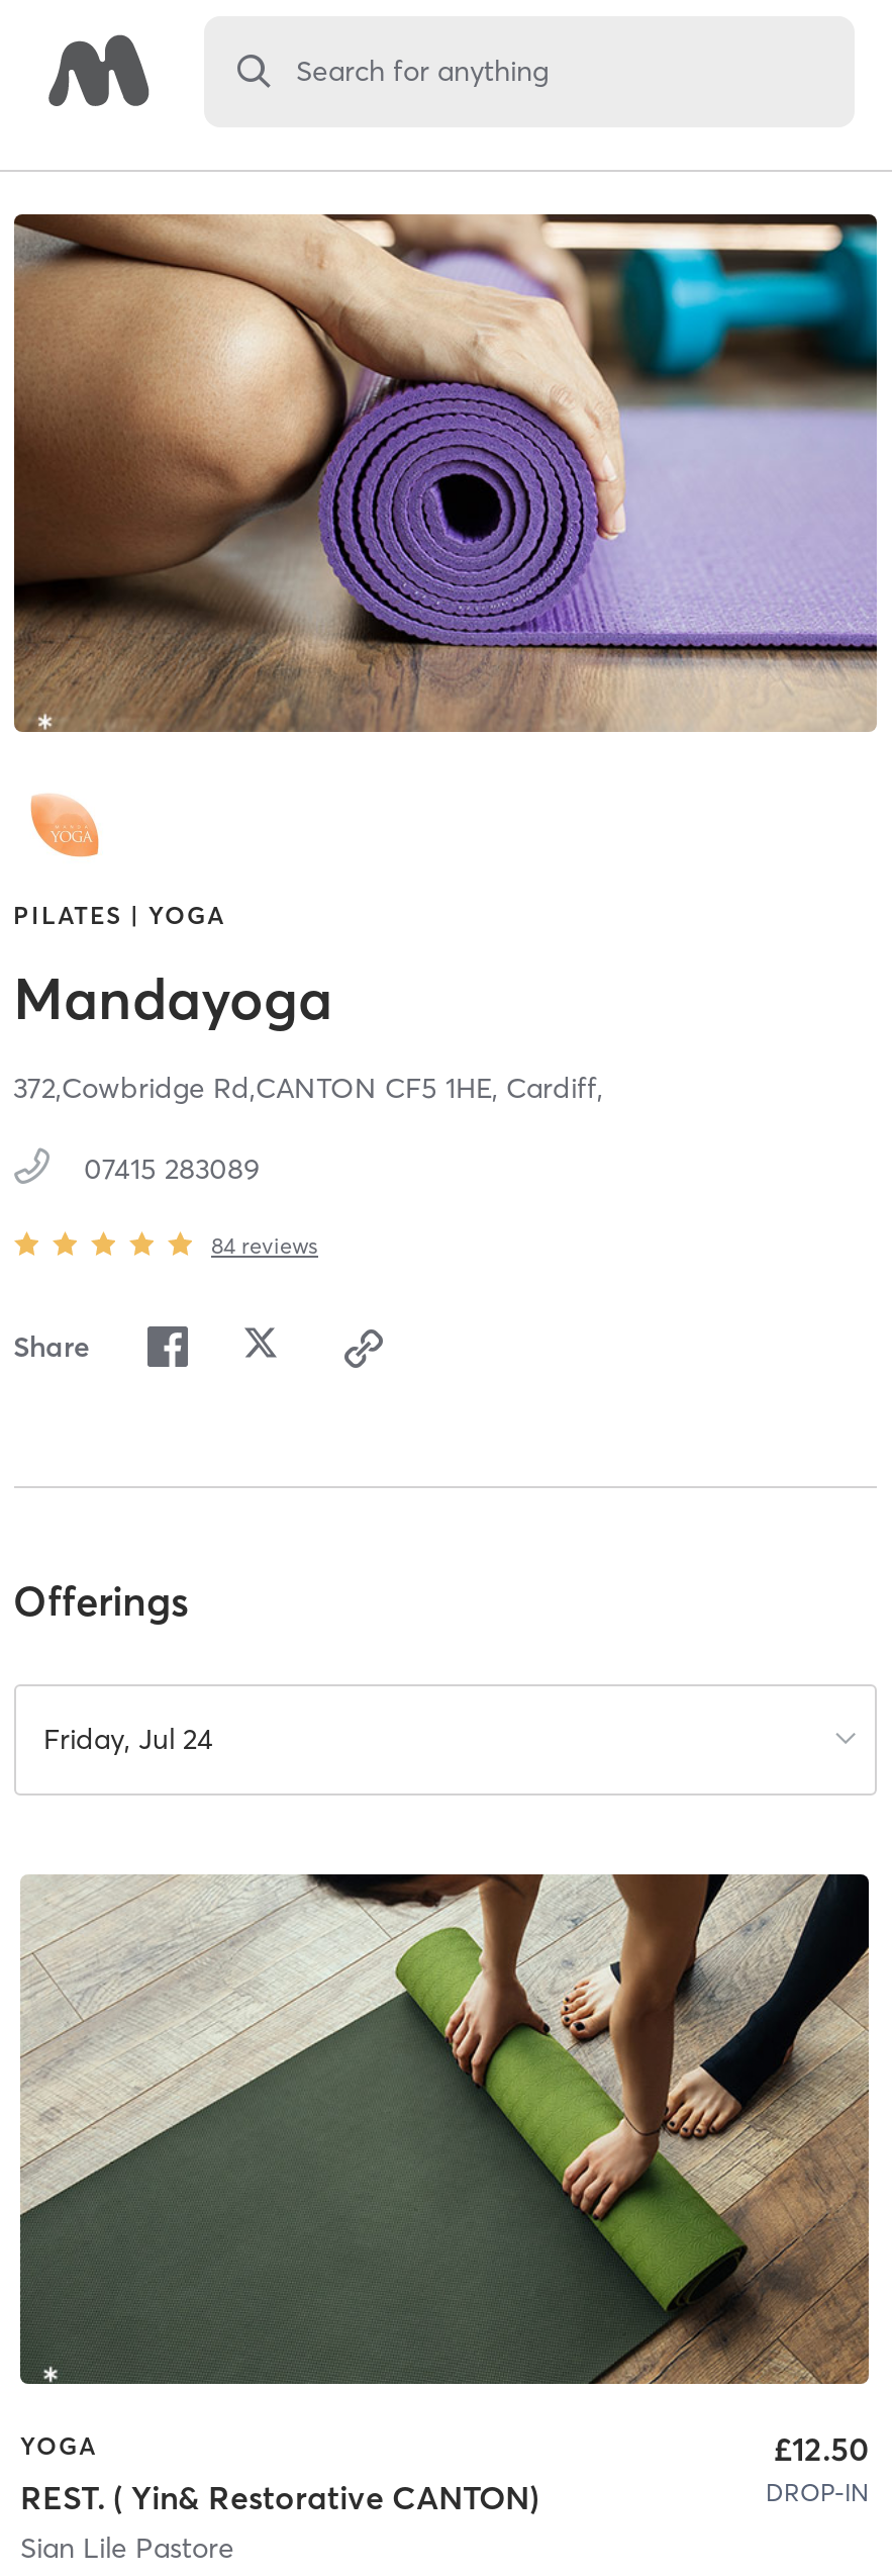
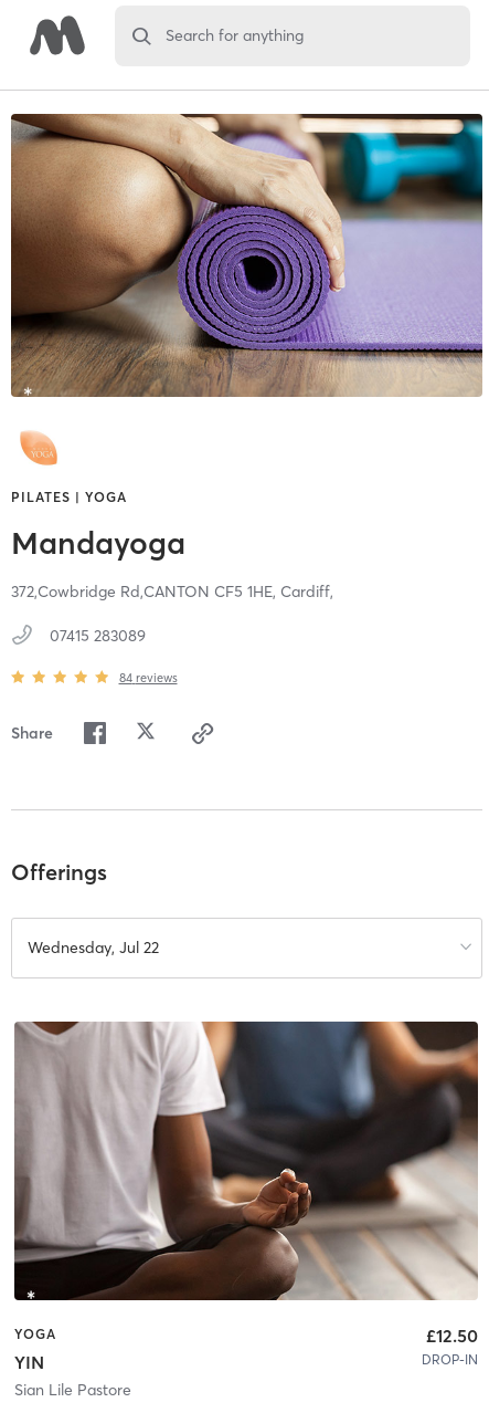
[43,1721,213,1758] Friday, Jul 24 -> [27,938,158,958] Wednesday, Jul 22
[20,1872,871,2386] [image] -> [14,1021,479,1300] [image]
[20,2477,539,2518] REST. ( Yin& Restorative CANTON) -> [14,1351,44,1373] YIN

